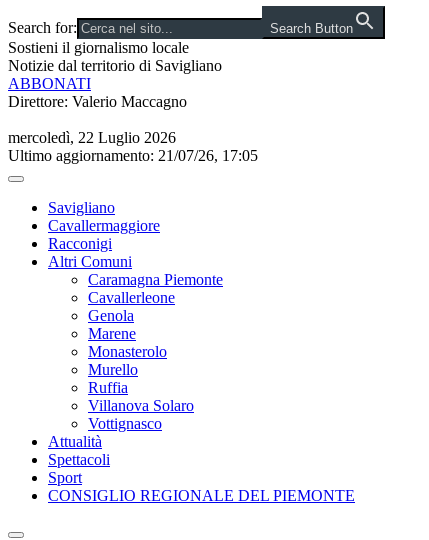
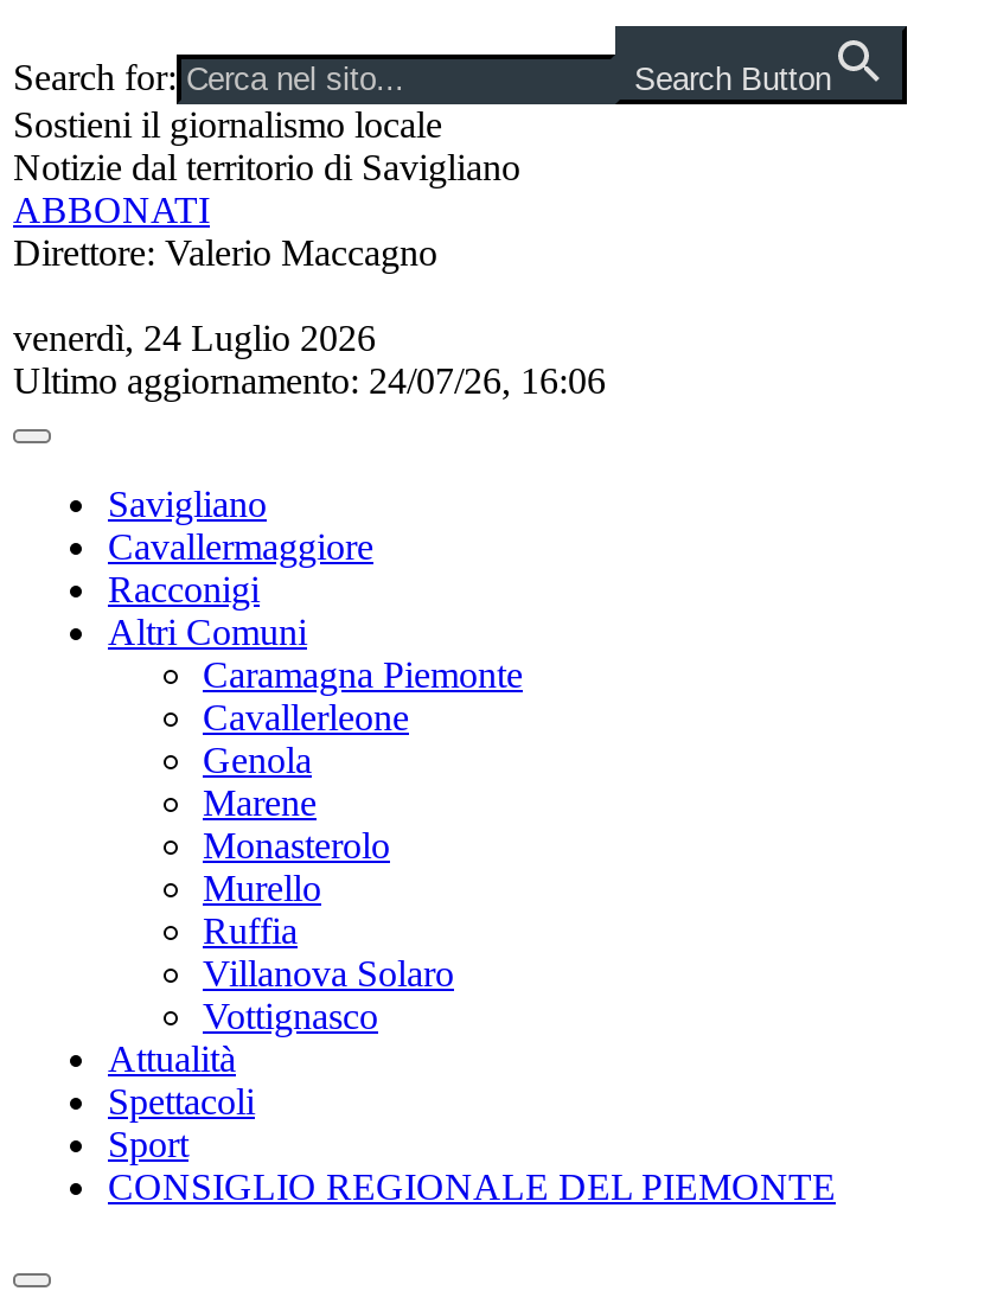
[8,129,176,146] mercoledì, 22 Luglio 2026 -> [13,318,376,358] venerdì, 24 Luglio 2026
[8,147,258,164] Ultimo aggiornamento: 21/07/26, 17:05 -> [13,360,606,401] Ultimo aggiornamento: 24/07/26, 16:06

